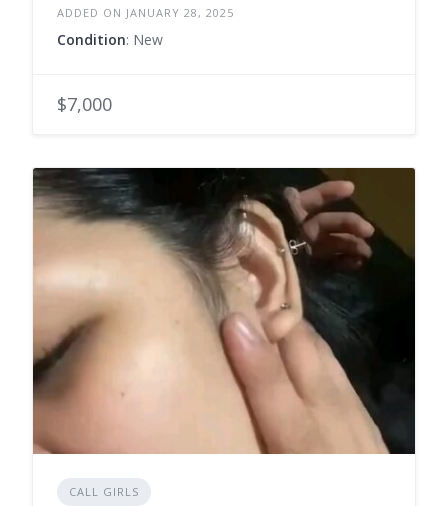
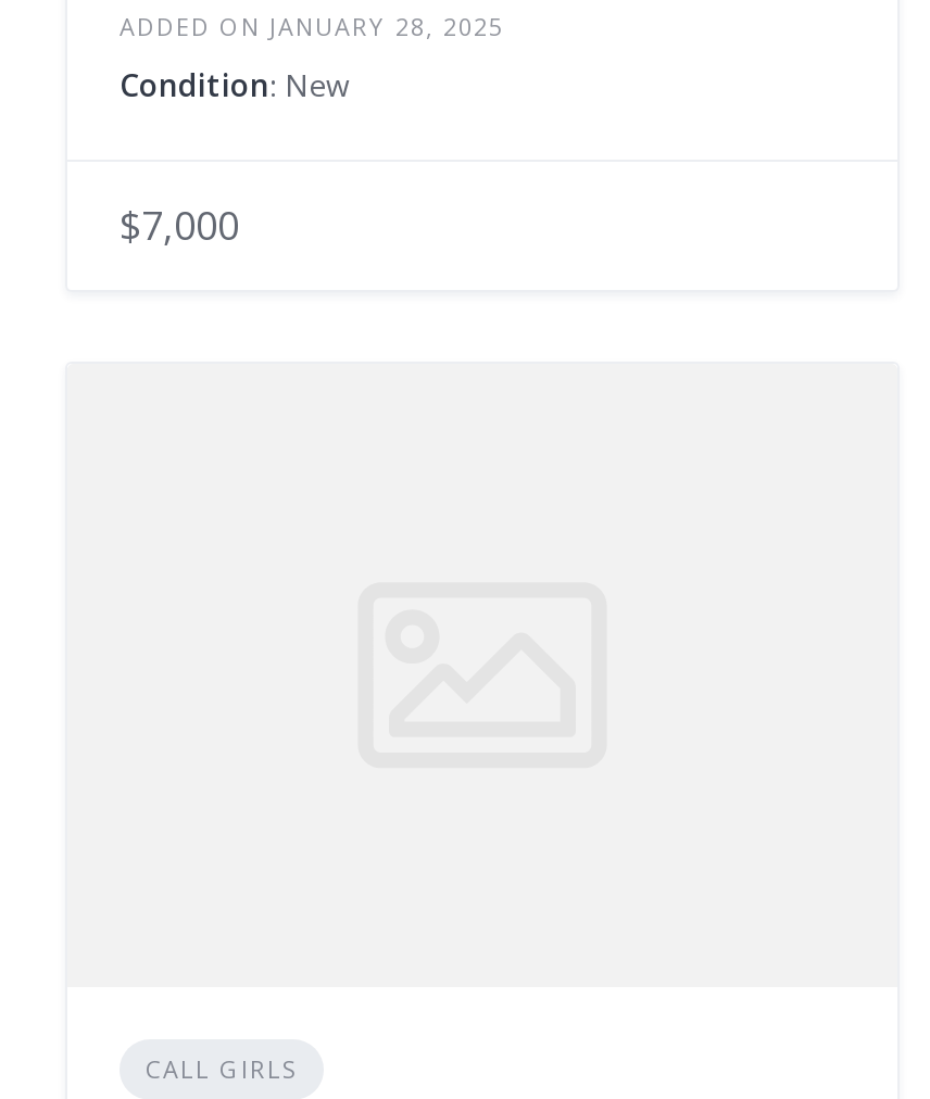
[32,167,416,455] [image] -> none

